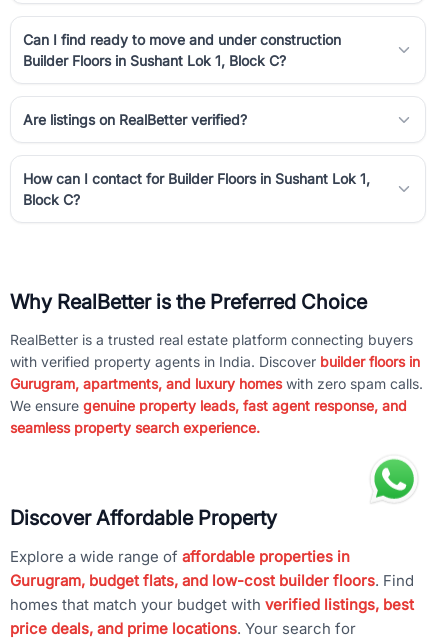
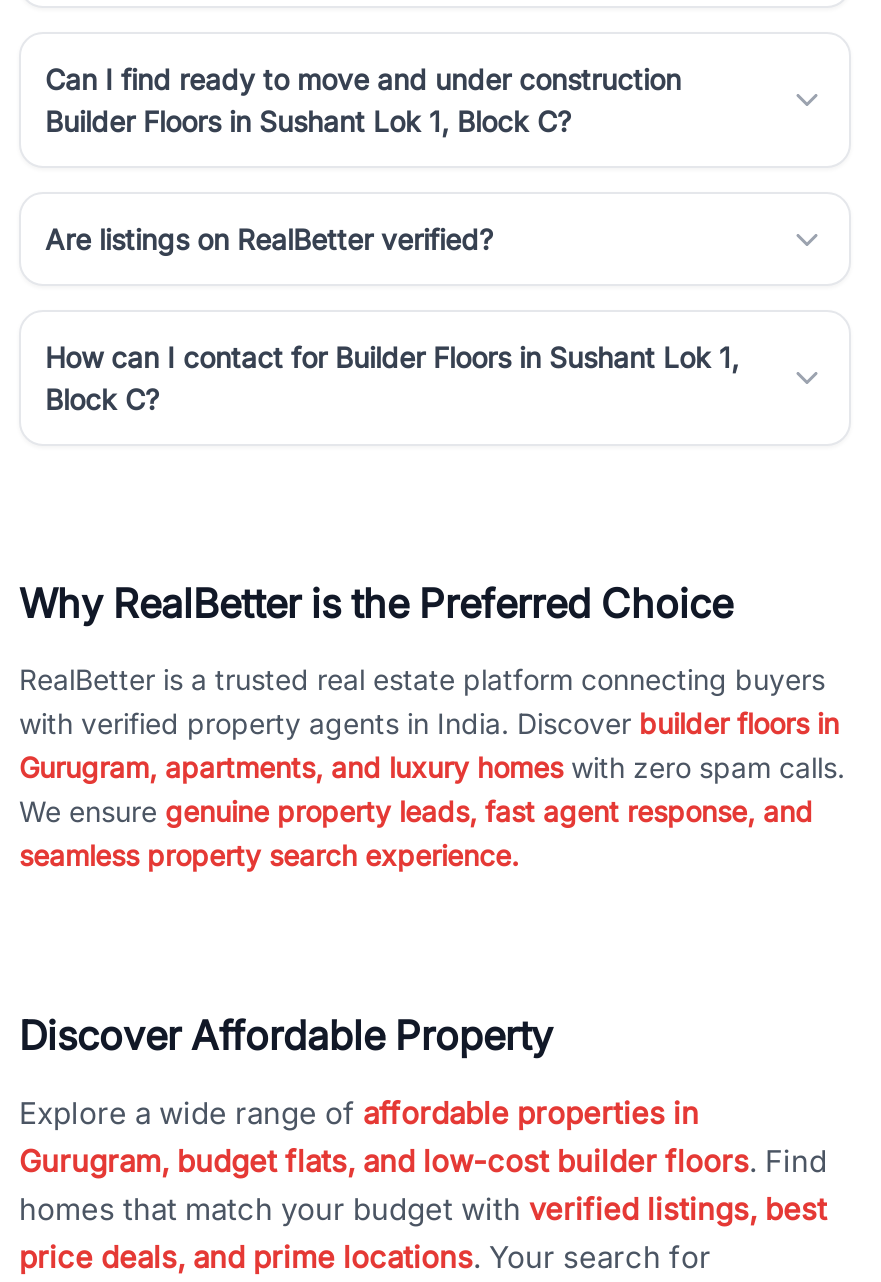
[373,458,415,500] [image] -> none

